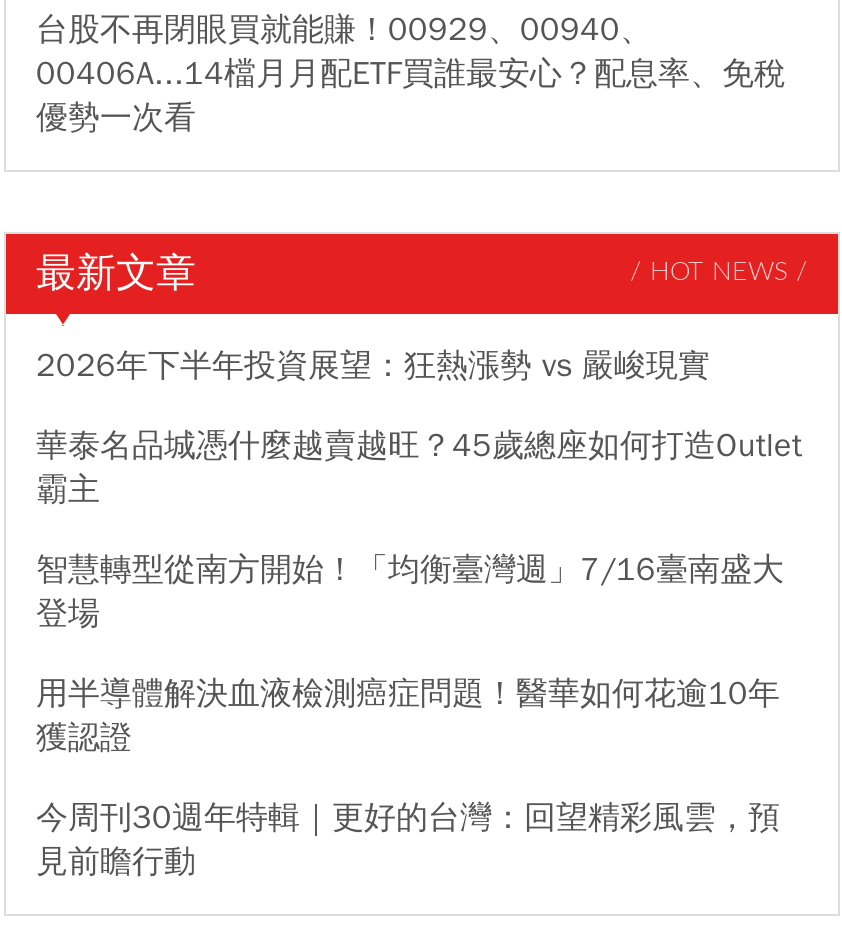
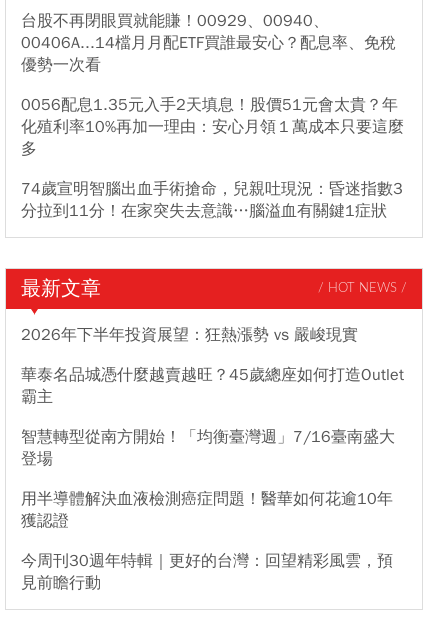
none -> [21,95,404,221] 0056配息1.35元入手2天填息！股價51元會太貴？年 | 化殖利率10%再加一理由：安心月領１萬成本只要這麼 | 多 | 74歲宣明智腦出血手術搶命，兒親吐現況：昏迷指數3 | 分拉到11分！在家突失去意識…腦溢血有關鍵1症狀

